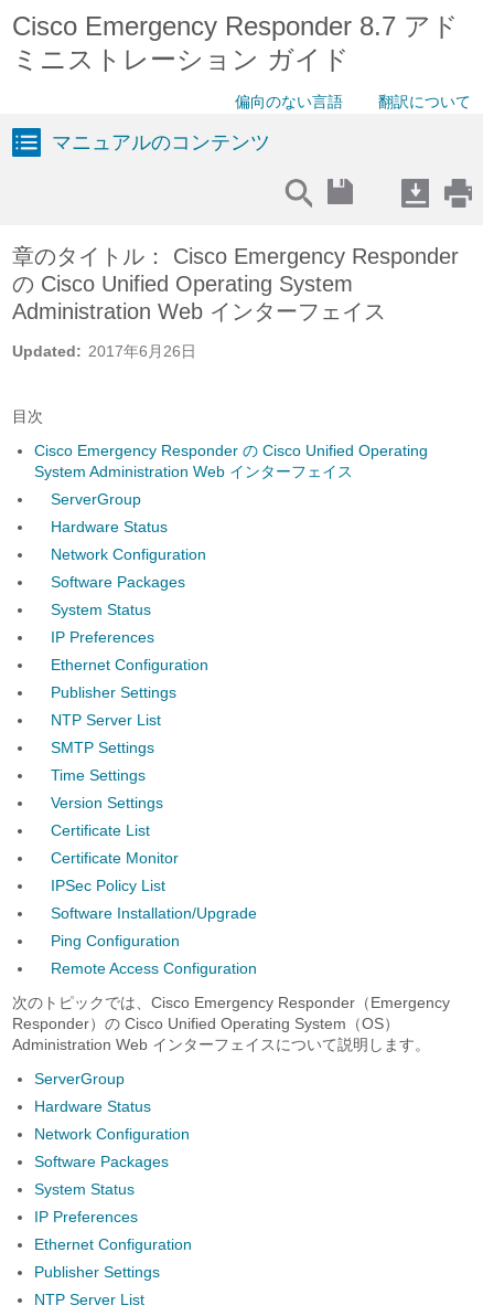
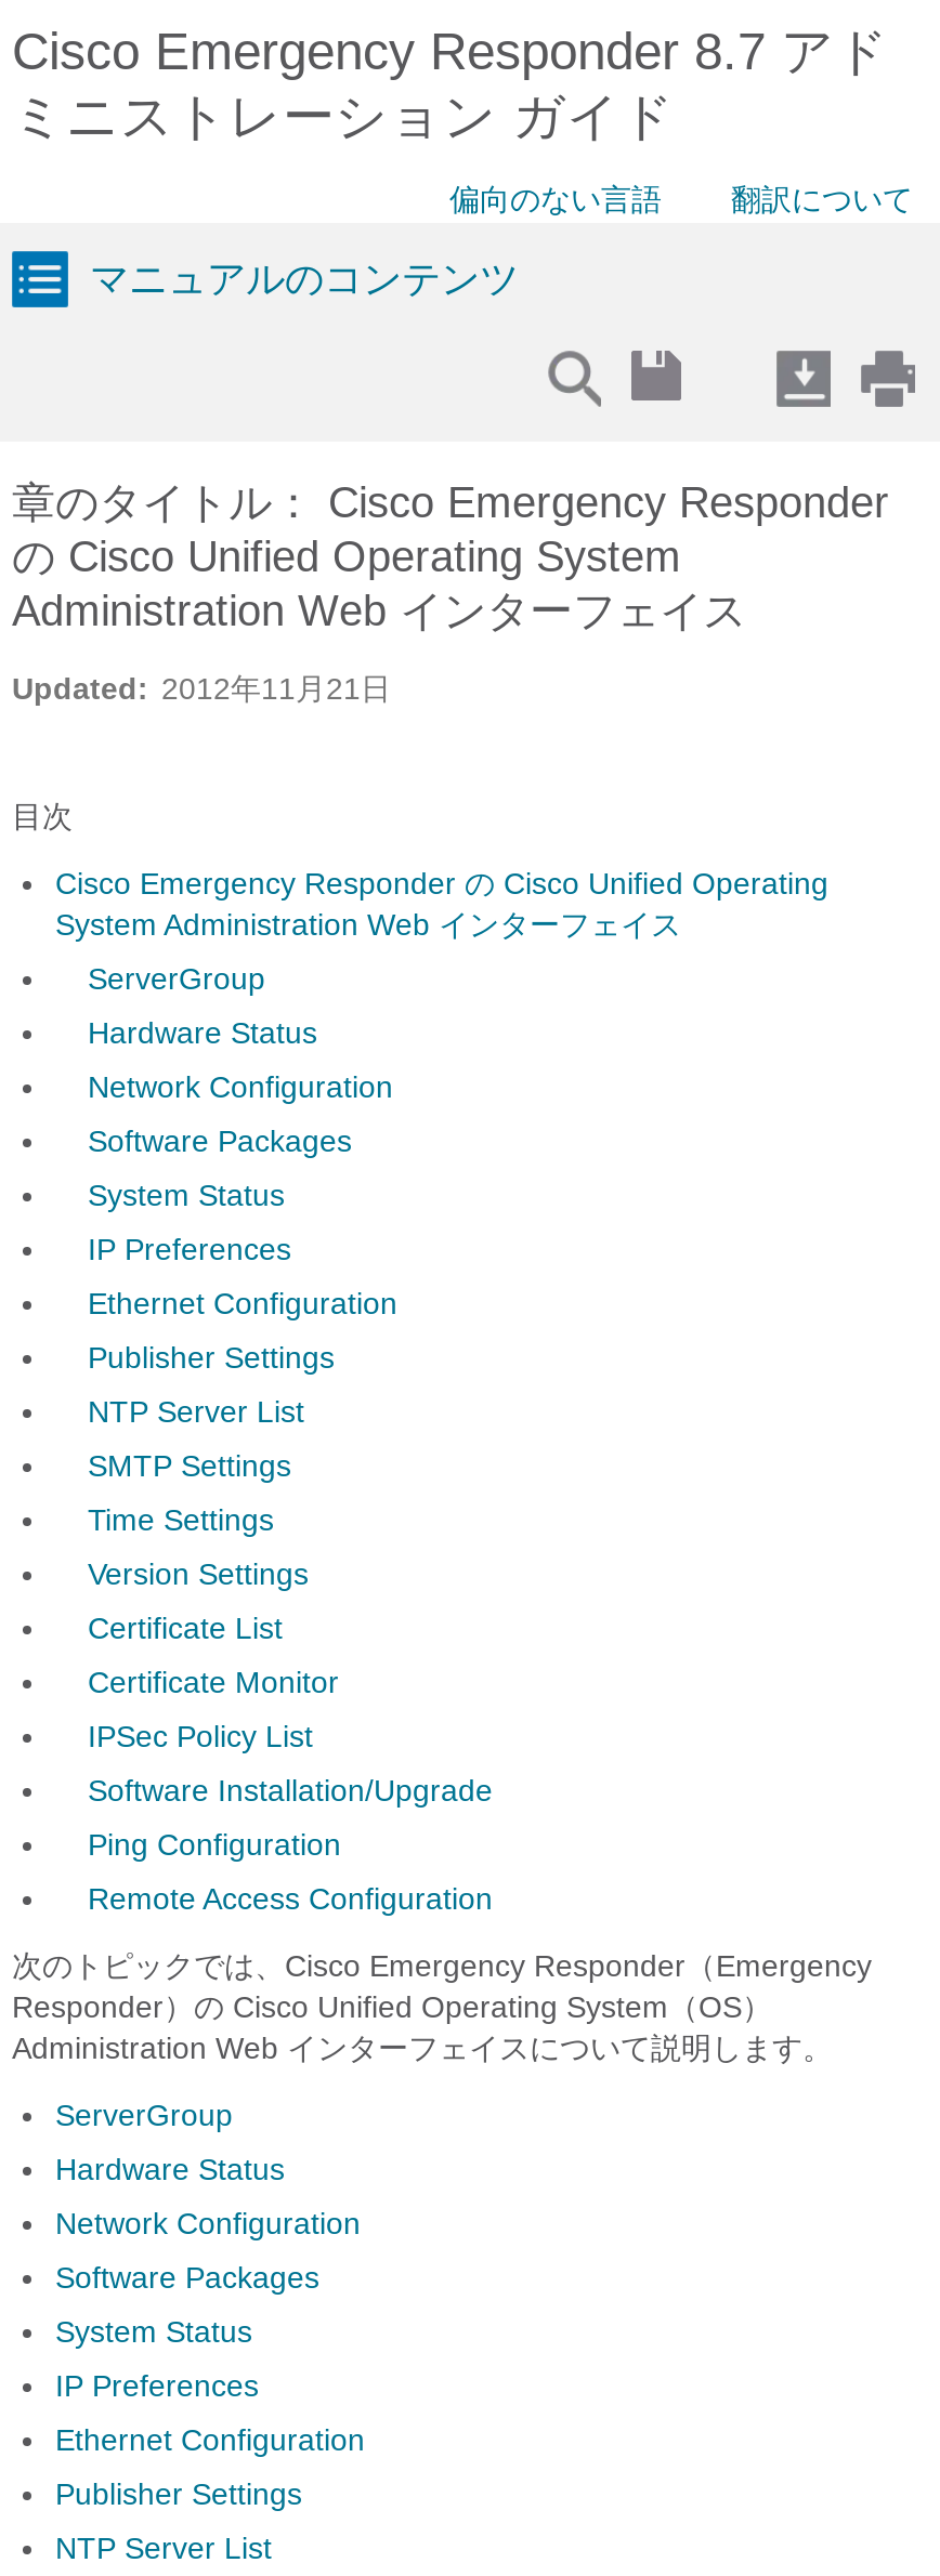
[12,342,196,360] Updated: 2017年6月26日 -> [12,671,391,706] Updated: 2012年11月21日

